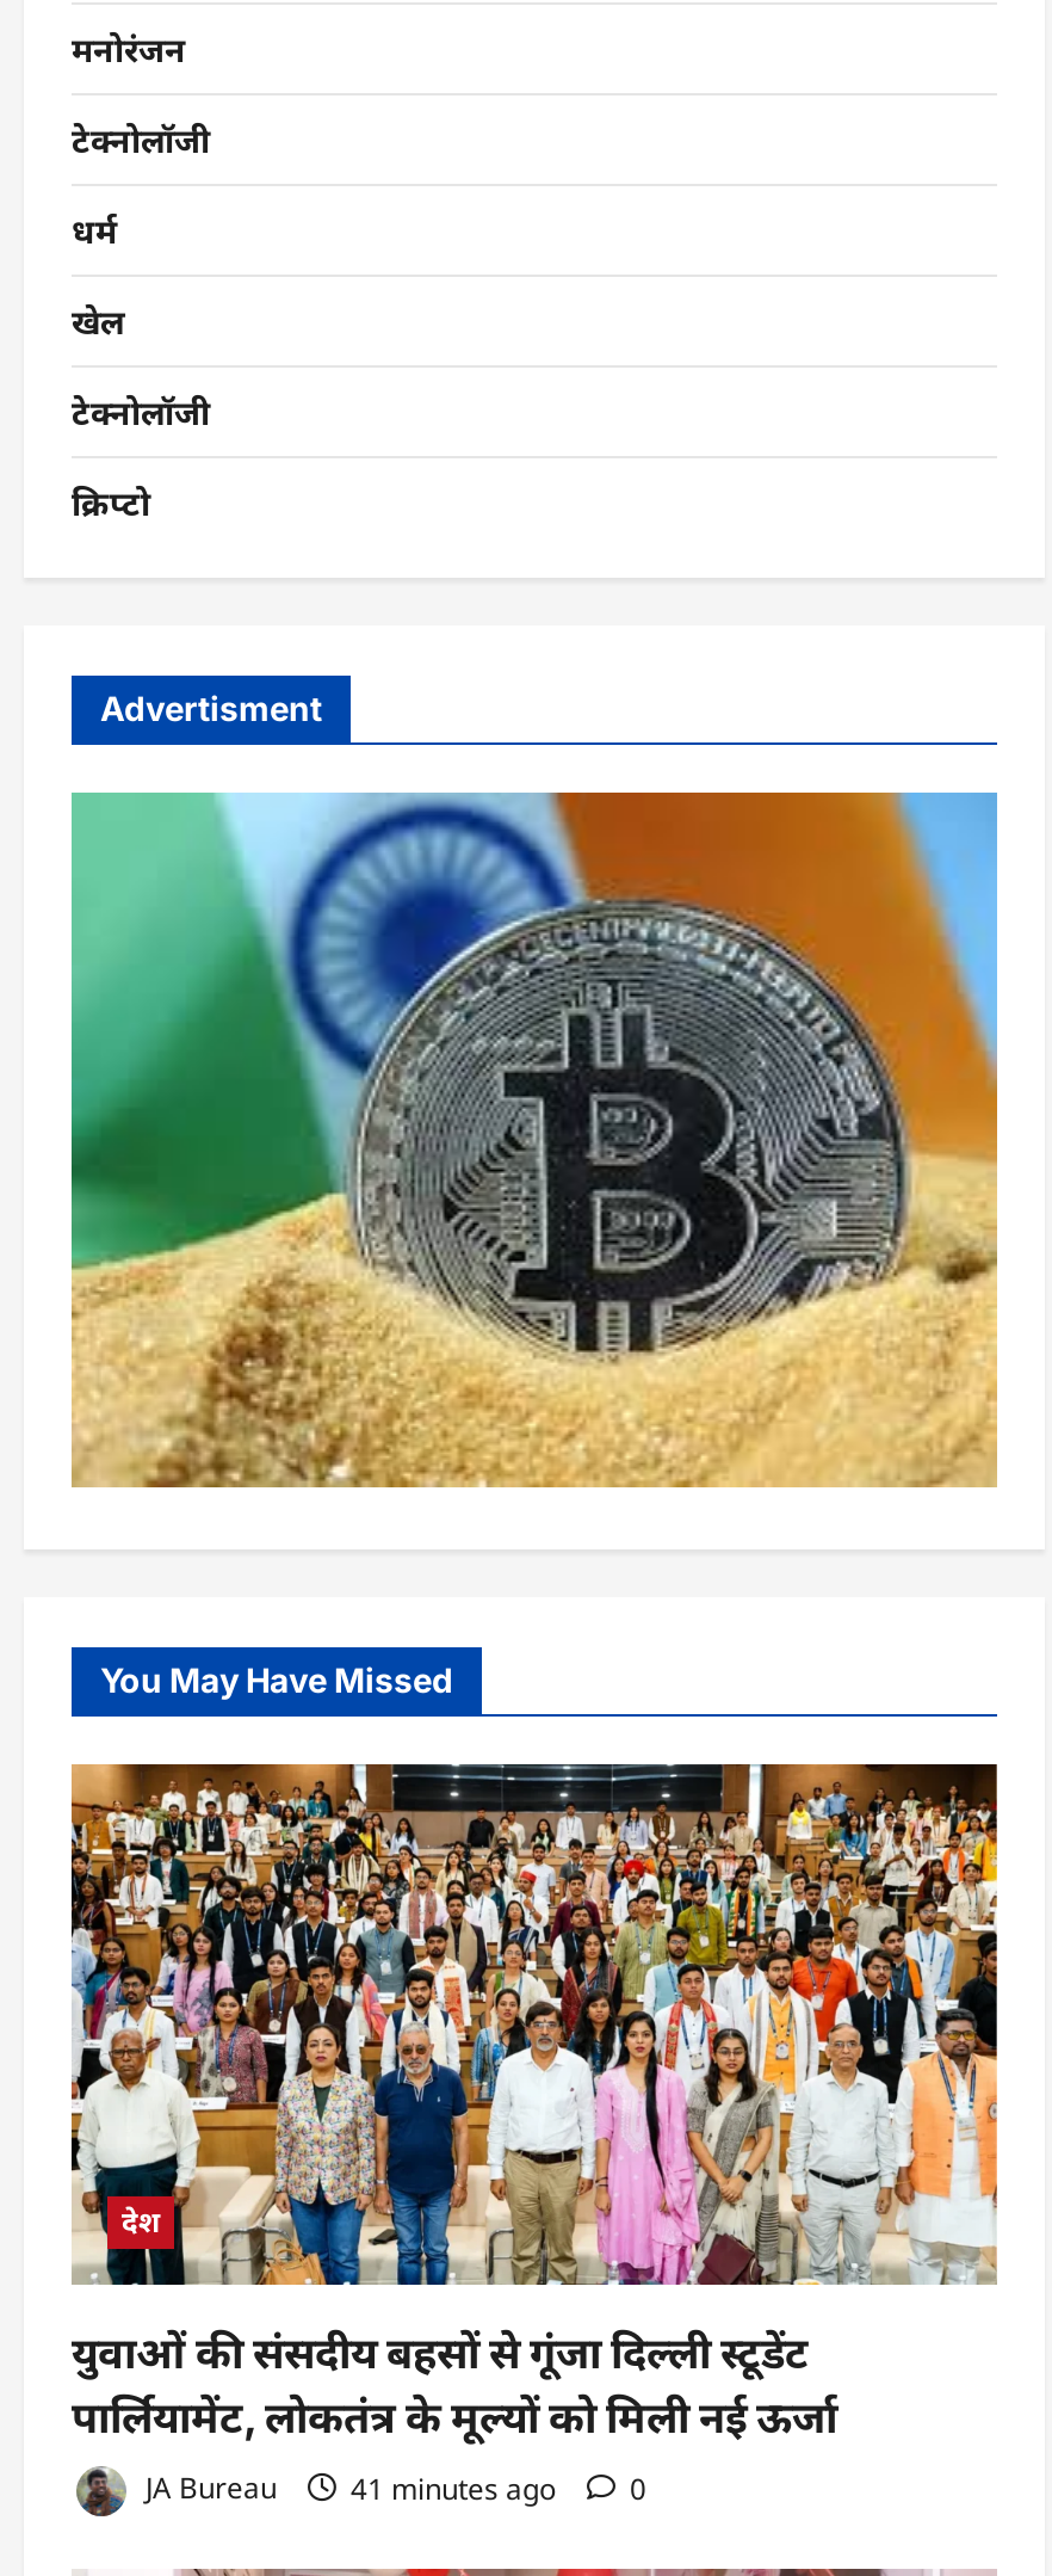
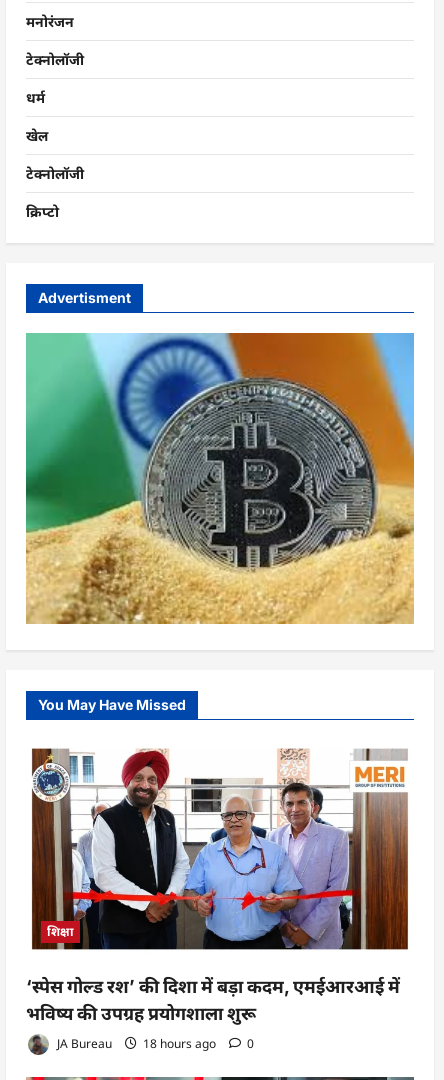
[69,1762,1000,2287] [image] | देश -> [26,740,414,958] [image] | शिक्षा
[72,2328,837,2443] युवाओं की संसदीय बहसों से गूंजा दिल्ली स्टूडेंट | पार्लियामेंट, लोकतंत्र के मूल्यों को मिली नई ऊर्जा -> [26,976,400,1024] ‘स्पेस गोल्ड रश’ की दिशा में बड़ा कदम, एमईआरआई में | भविष्य की उपग्रह प्रयोगशाला शुरू
[138,2468,646,2509] JA Bureau 41 minutes ago 0 -> [54,1035,254,1052] JA Bureau 18 hours ago 0

